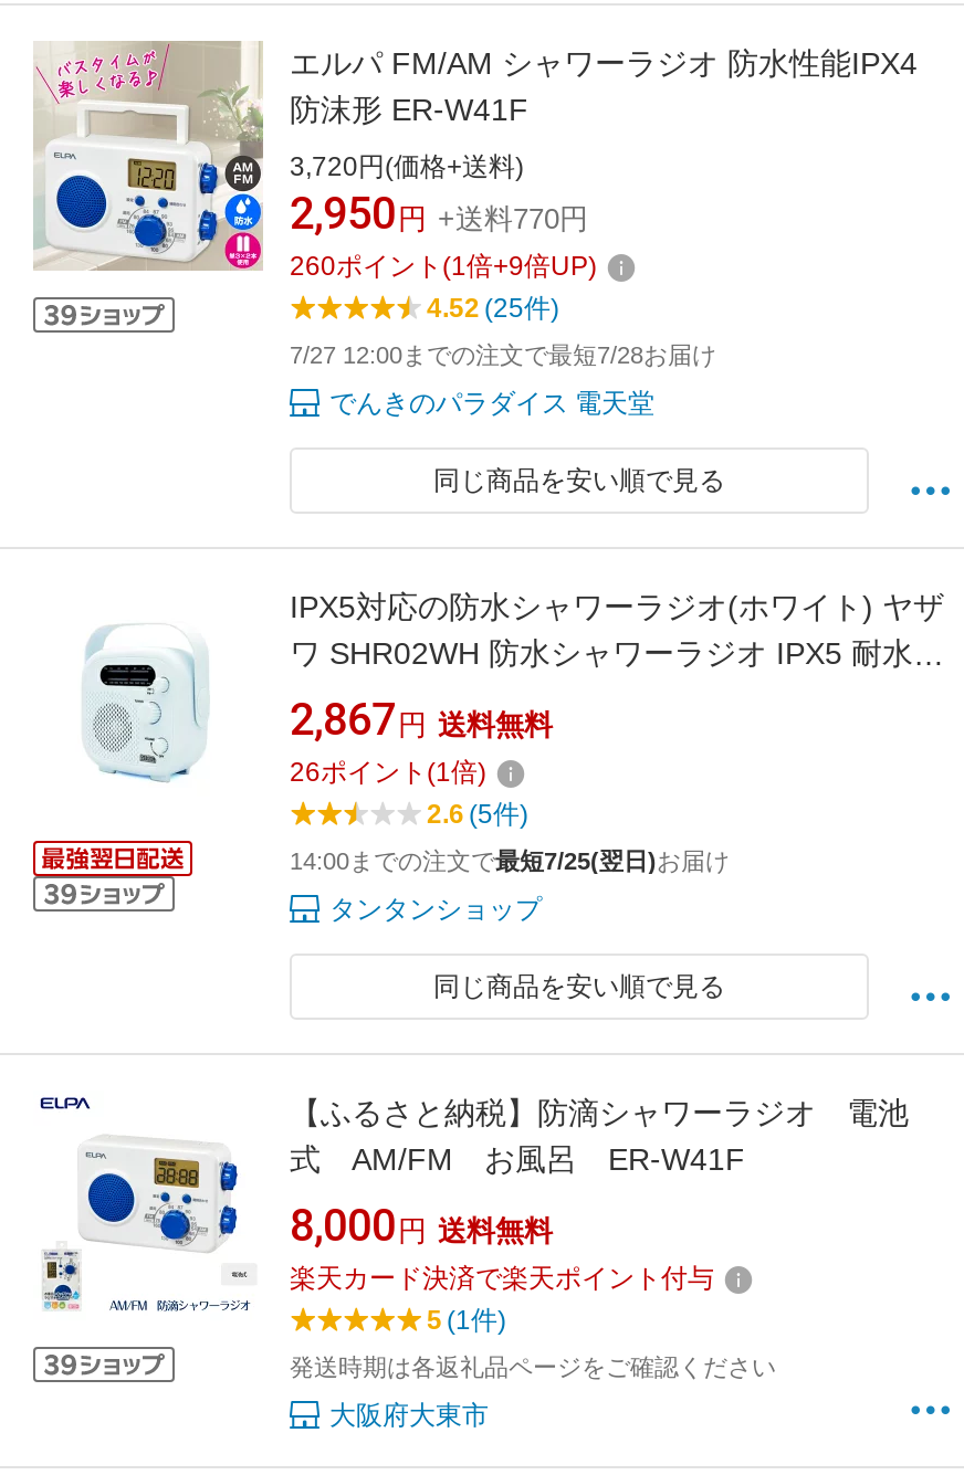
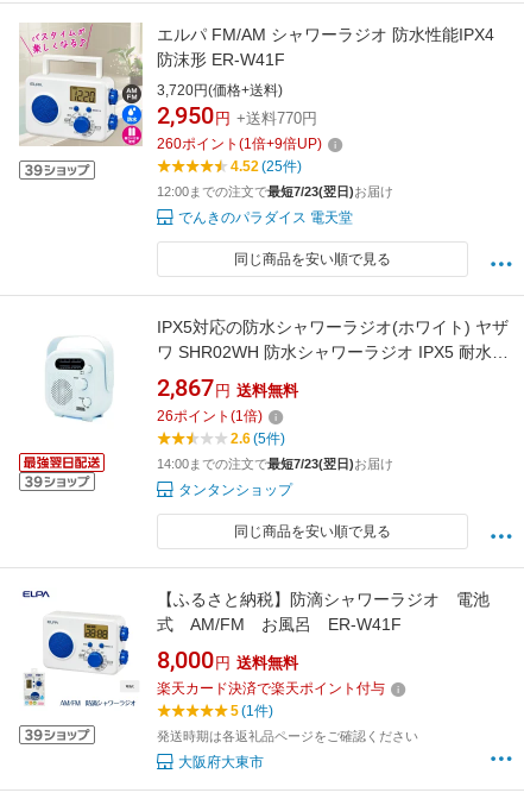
[290,343,716,369] 7/27 12:00までの注文で最短7/28お届け -> [157,185,393,199] 12:00までの注文で最短7/23(翌日)お届け
[290,849,730,875] 14:00までの注文で最短7/25(翌日)お届け -> [157,457,393,471] 14:00までの注文で最短7/23(翌日)お届け

